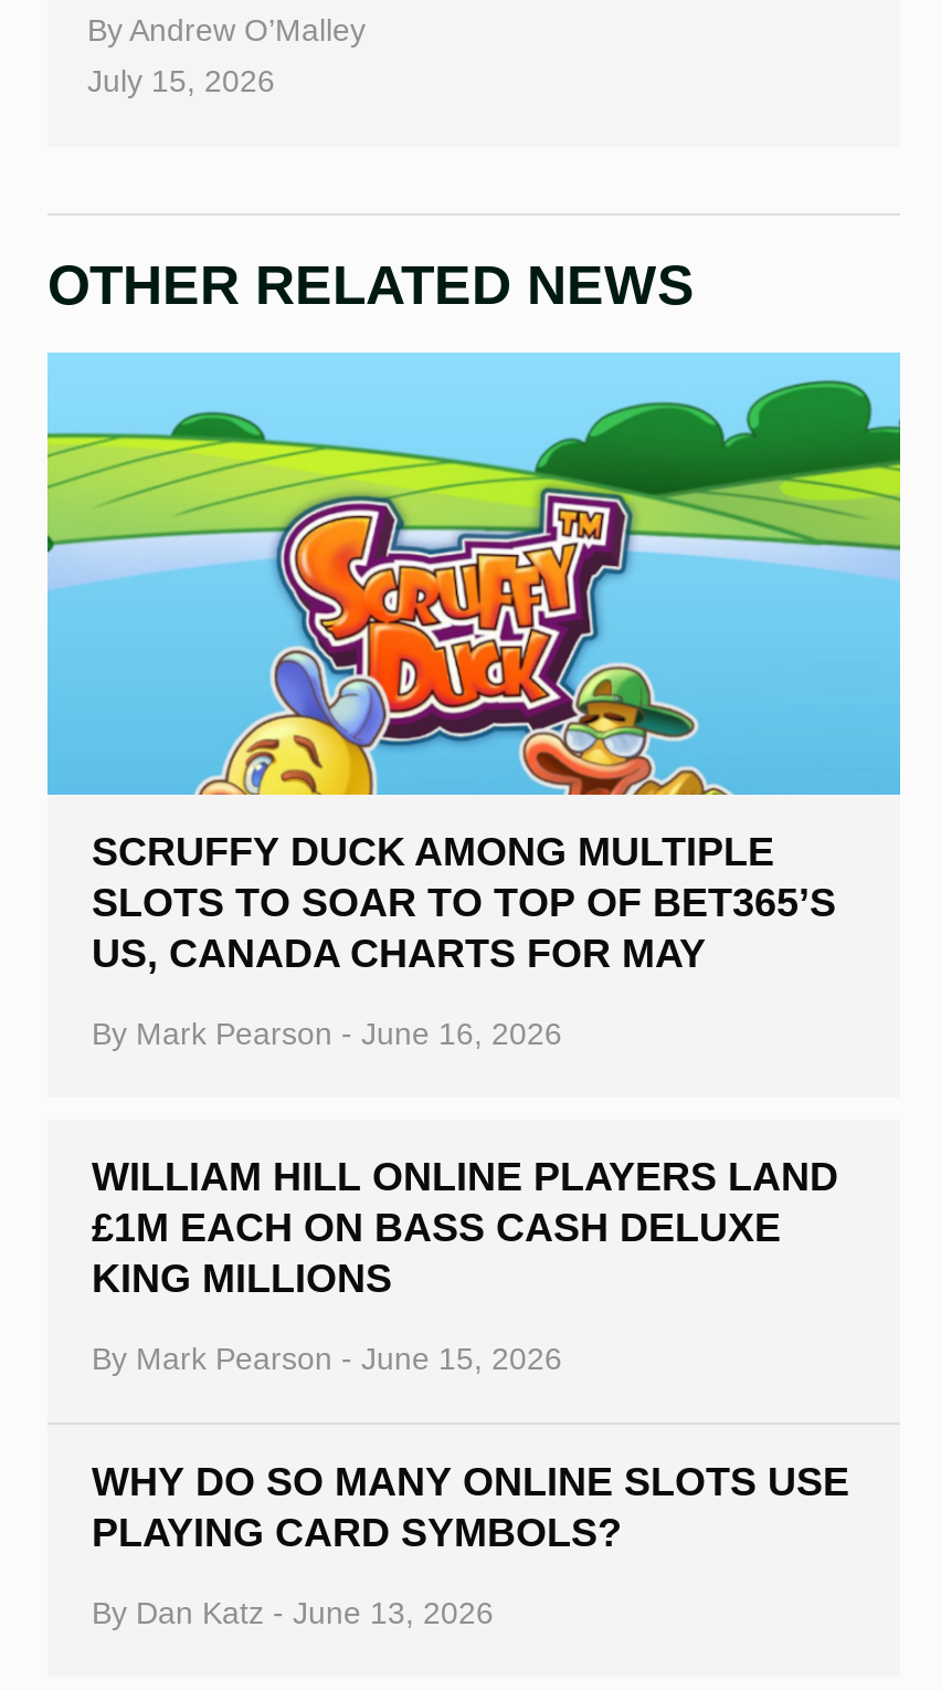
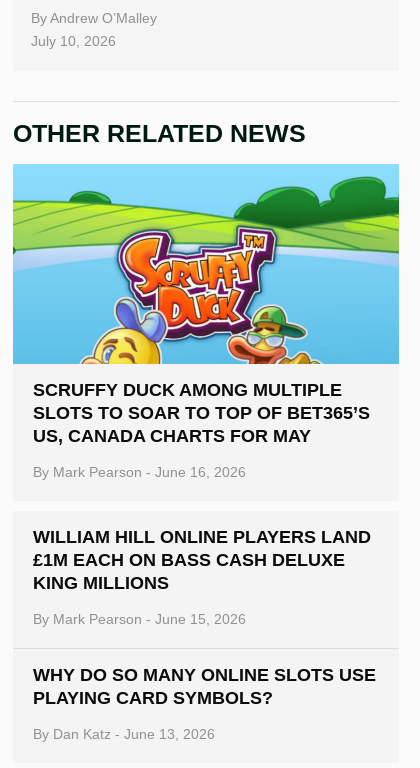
[87,62,275,97] July 15, 2026 -> [31,33,116,49] July 10, 2026

